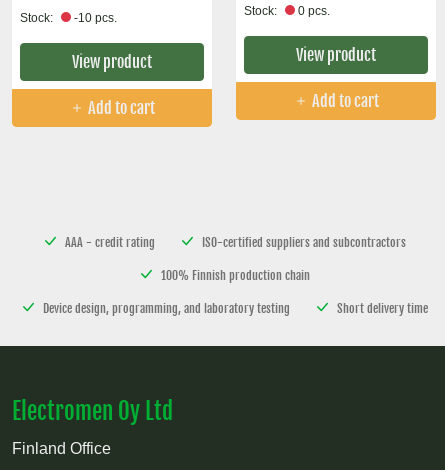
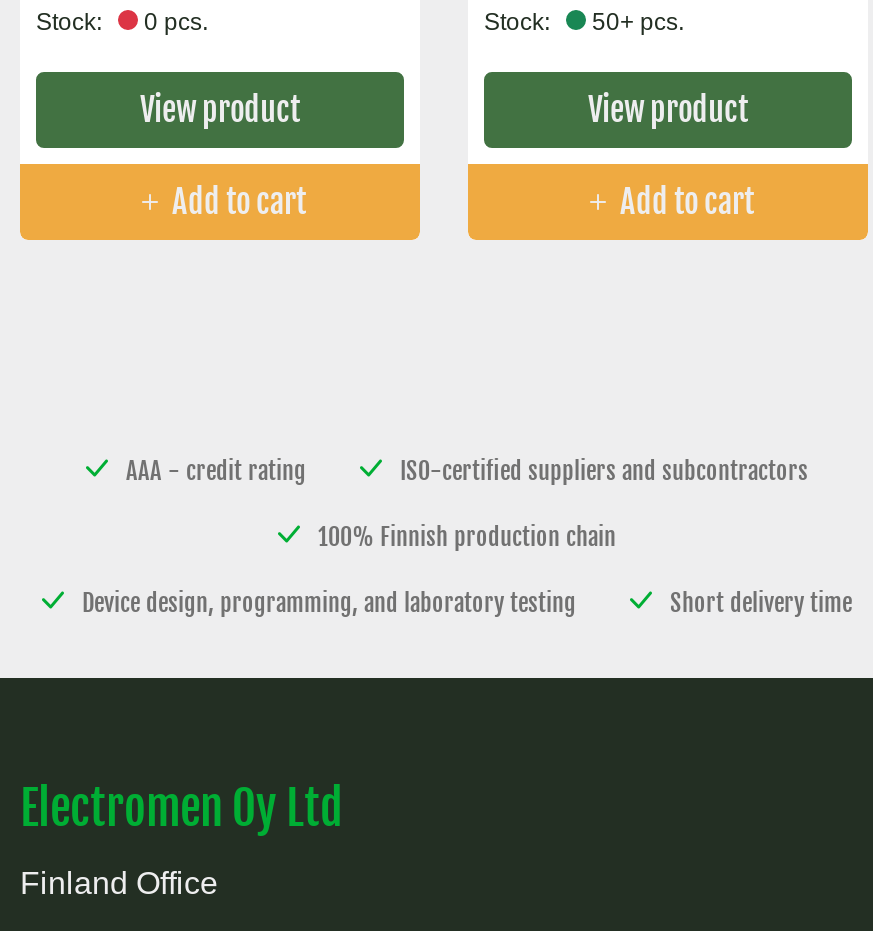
[244,4,330,18] Stock: 0 pcs. -> [484,8,684,36] Stock: 50+ pcs.
[20,11,117,25] Stock: -10 pcs. -> [36,8,208,36] Stock: 0 pcs.

